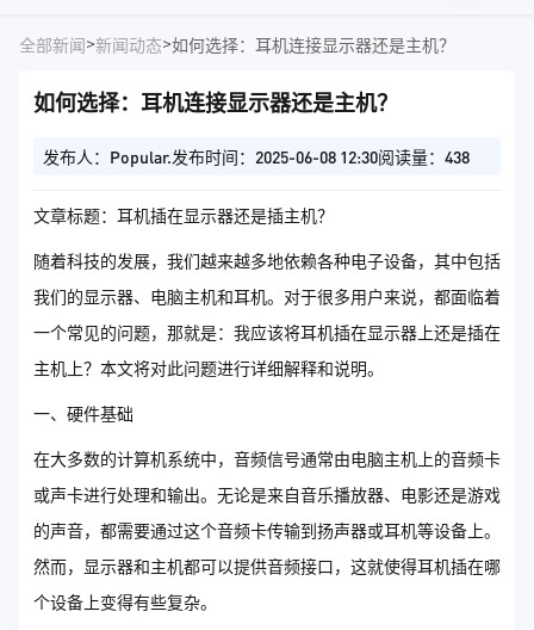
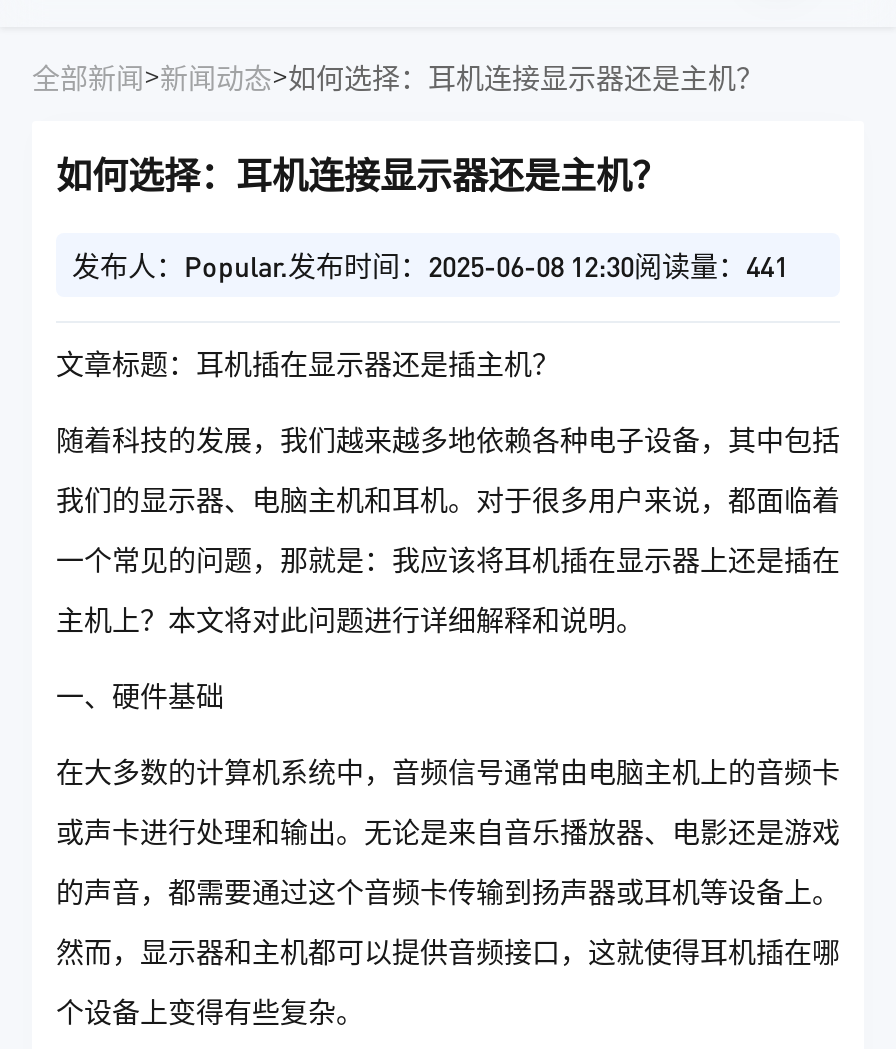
[43,146,470,167] 发布人：Popular.发布时间：2025-06-08 12:30阅读量：438 -> [72,247,788,283] 发布人：Popular.发布时间：2025-06-08 12:30阅读量：441

